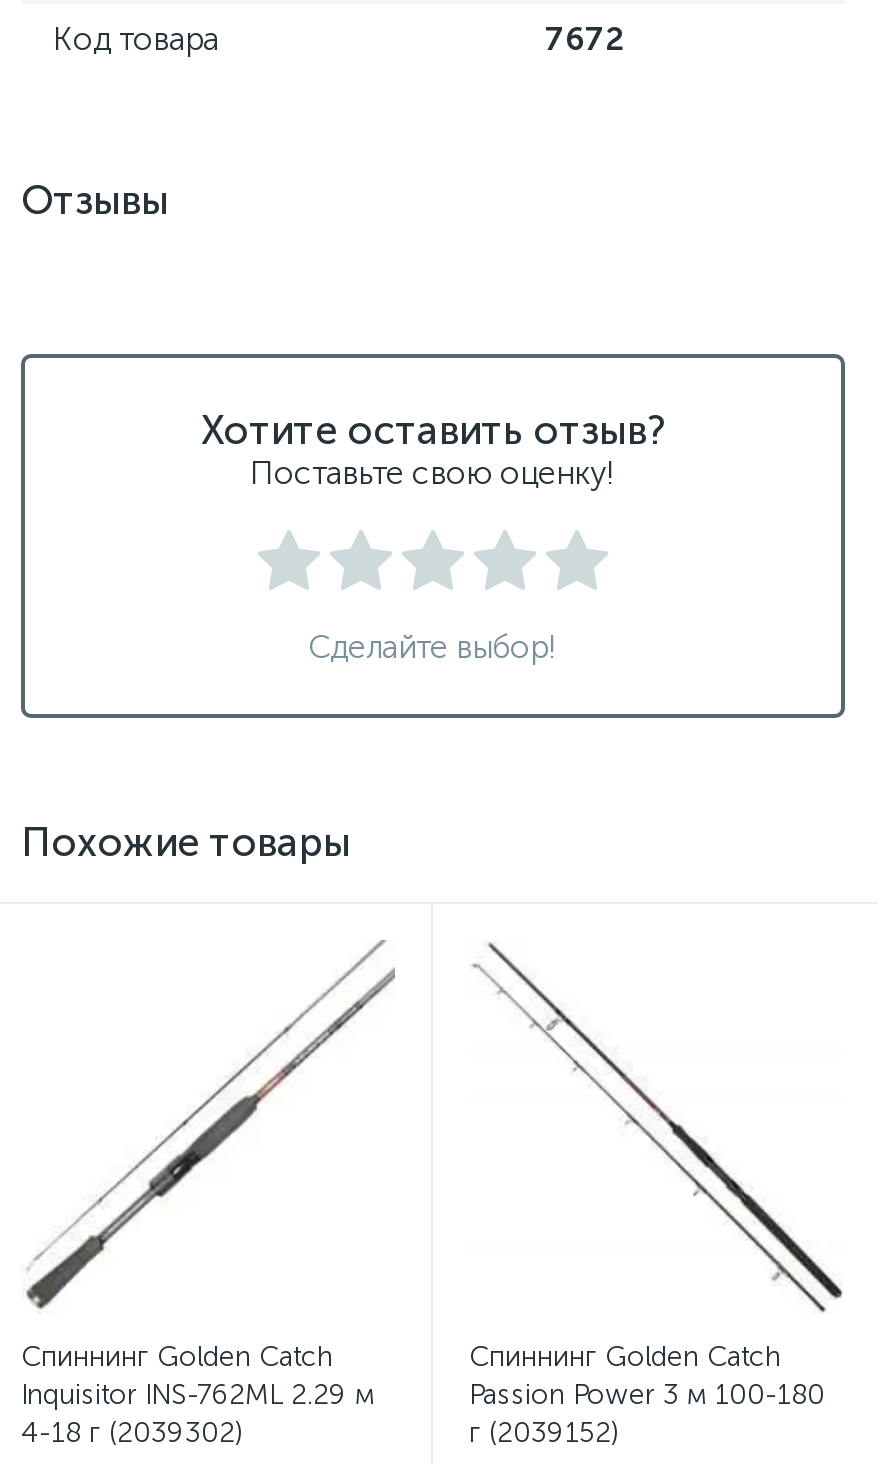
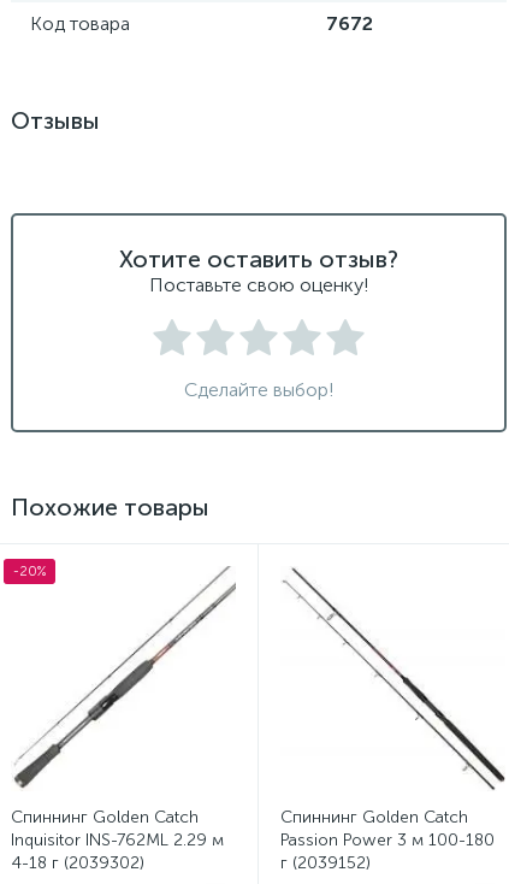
none -> [13,564,46,579] -20%

